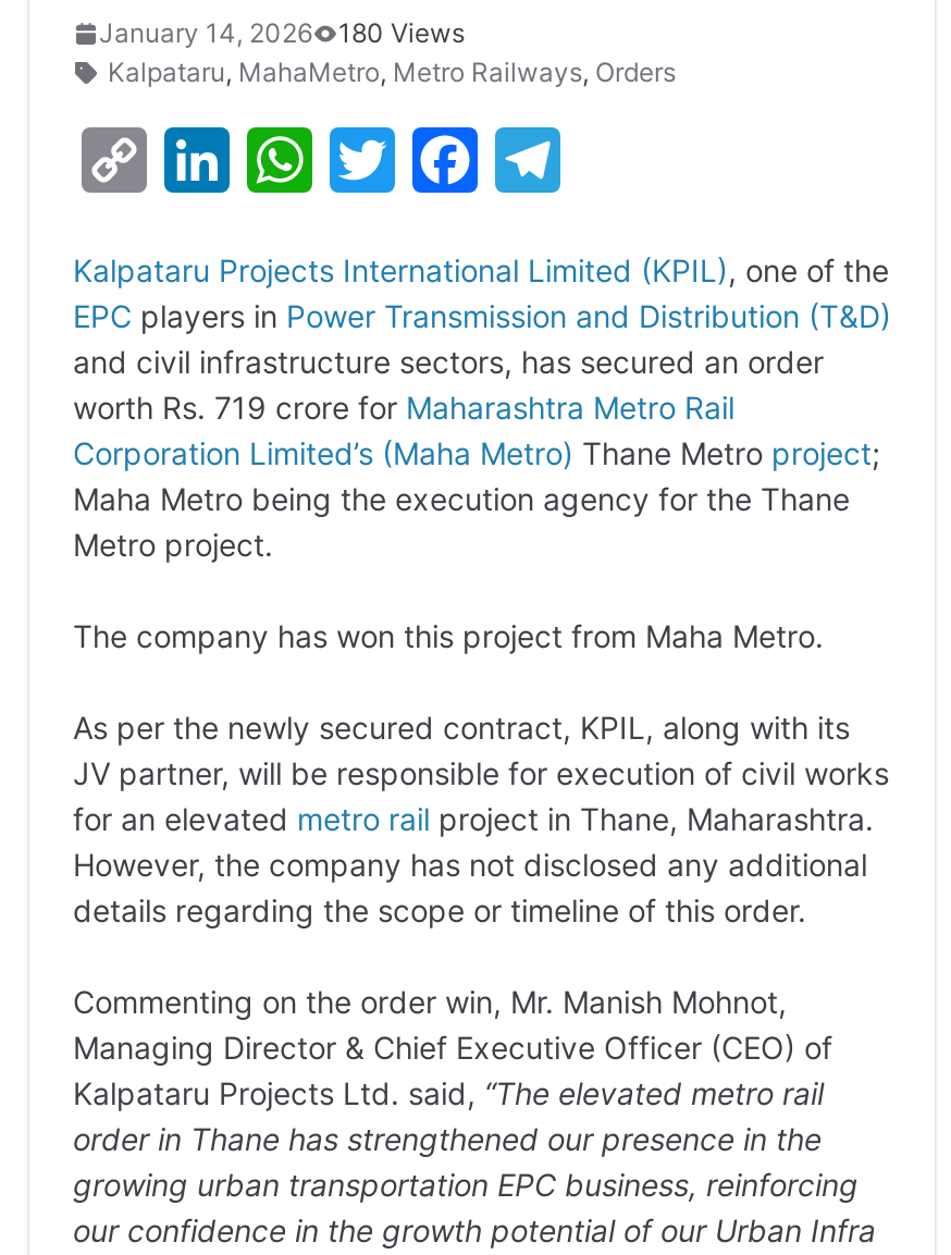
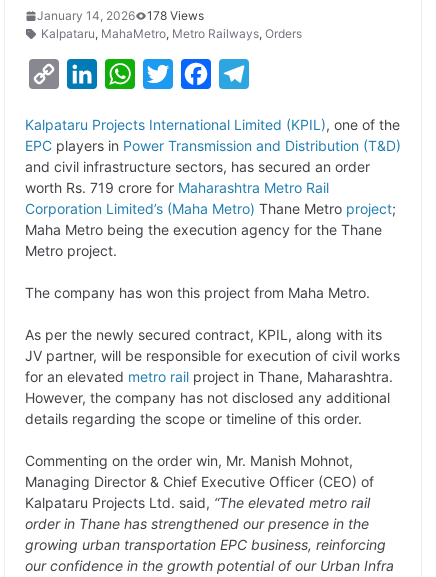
[99,17,465,49] January 14, 2026 180 Views -> [37,8,204,23] January 14, 2026 178 Views

